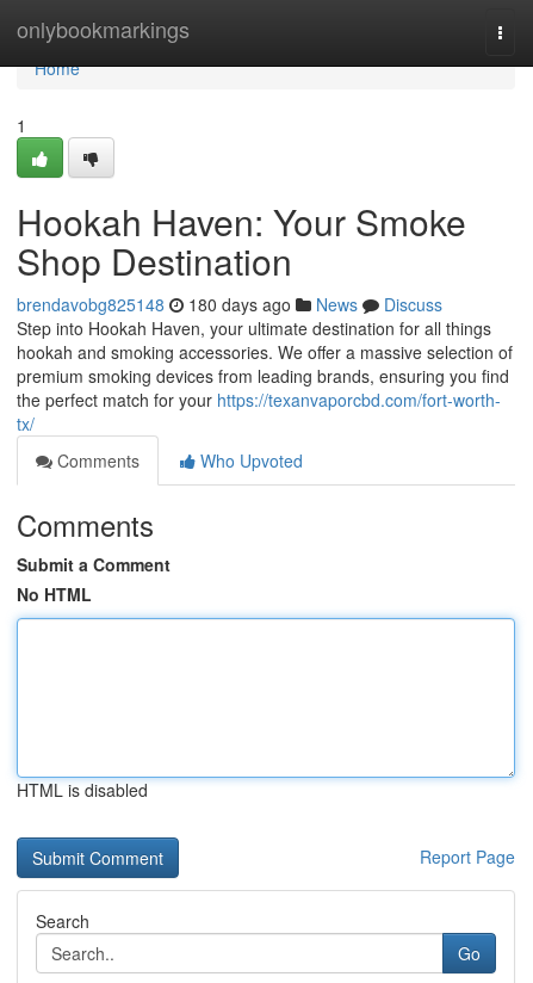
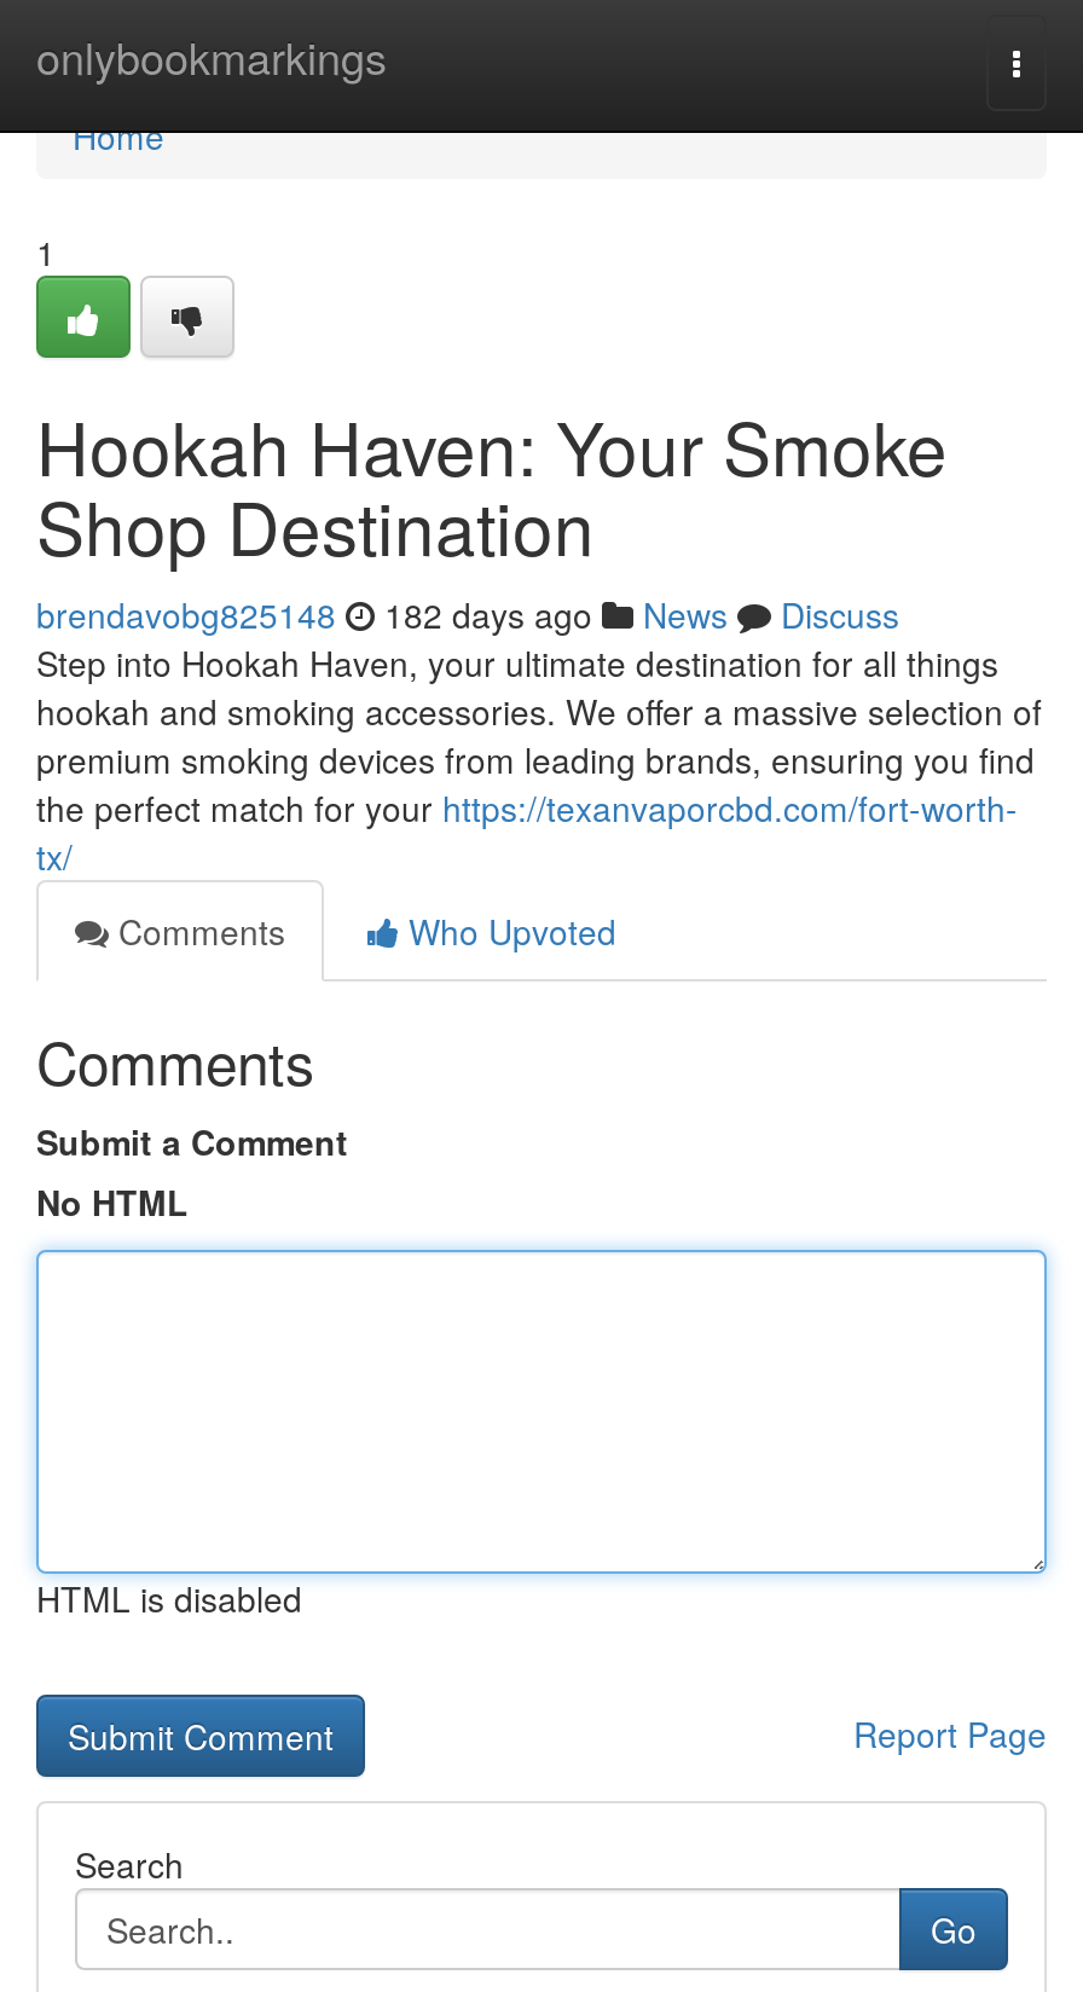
[17,292,442,316] brendavobg825148 180 days ago News Discuss -> [36,590,899,638] brendavobg825148 182 days ago News Discuss

